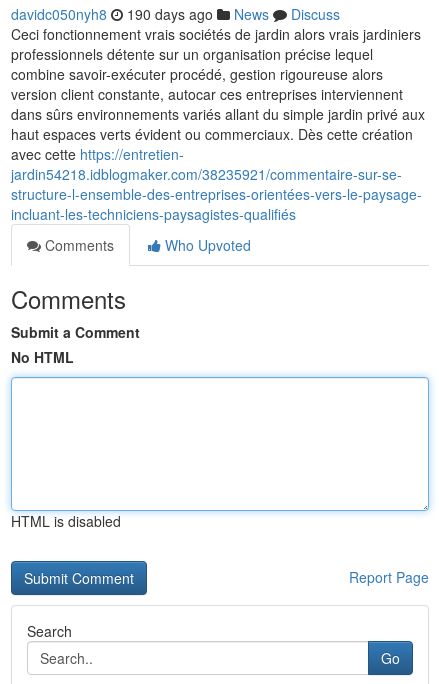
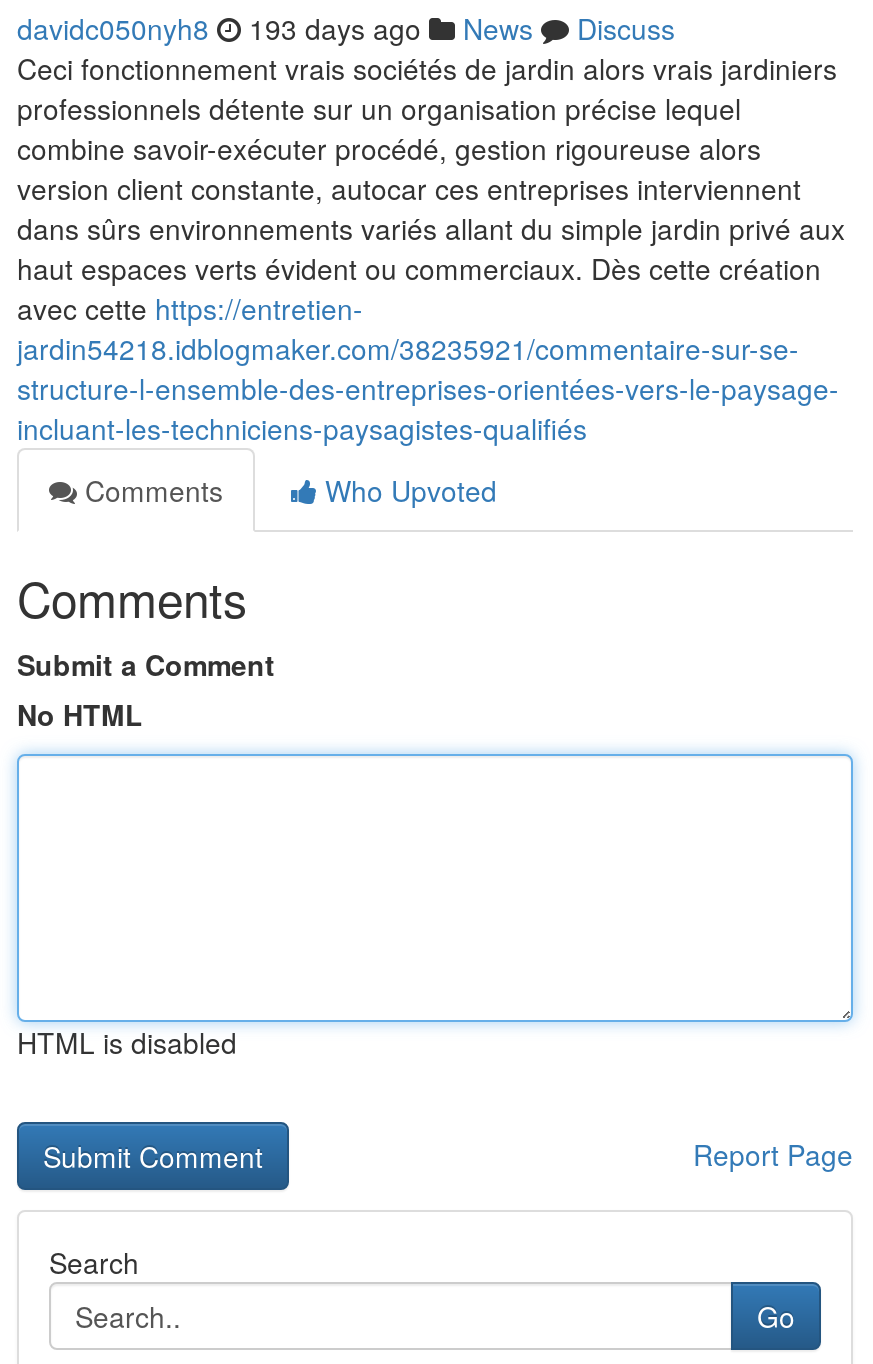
[11,4,340,24] davidc050nyh8 190 days ago News Discuss -> [17,8,675,48] davidc050nyh8 193 days ago News Discuss

